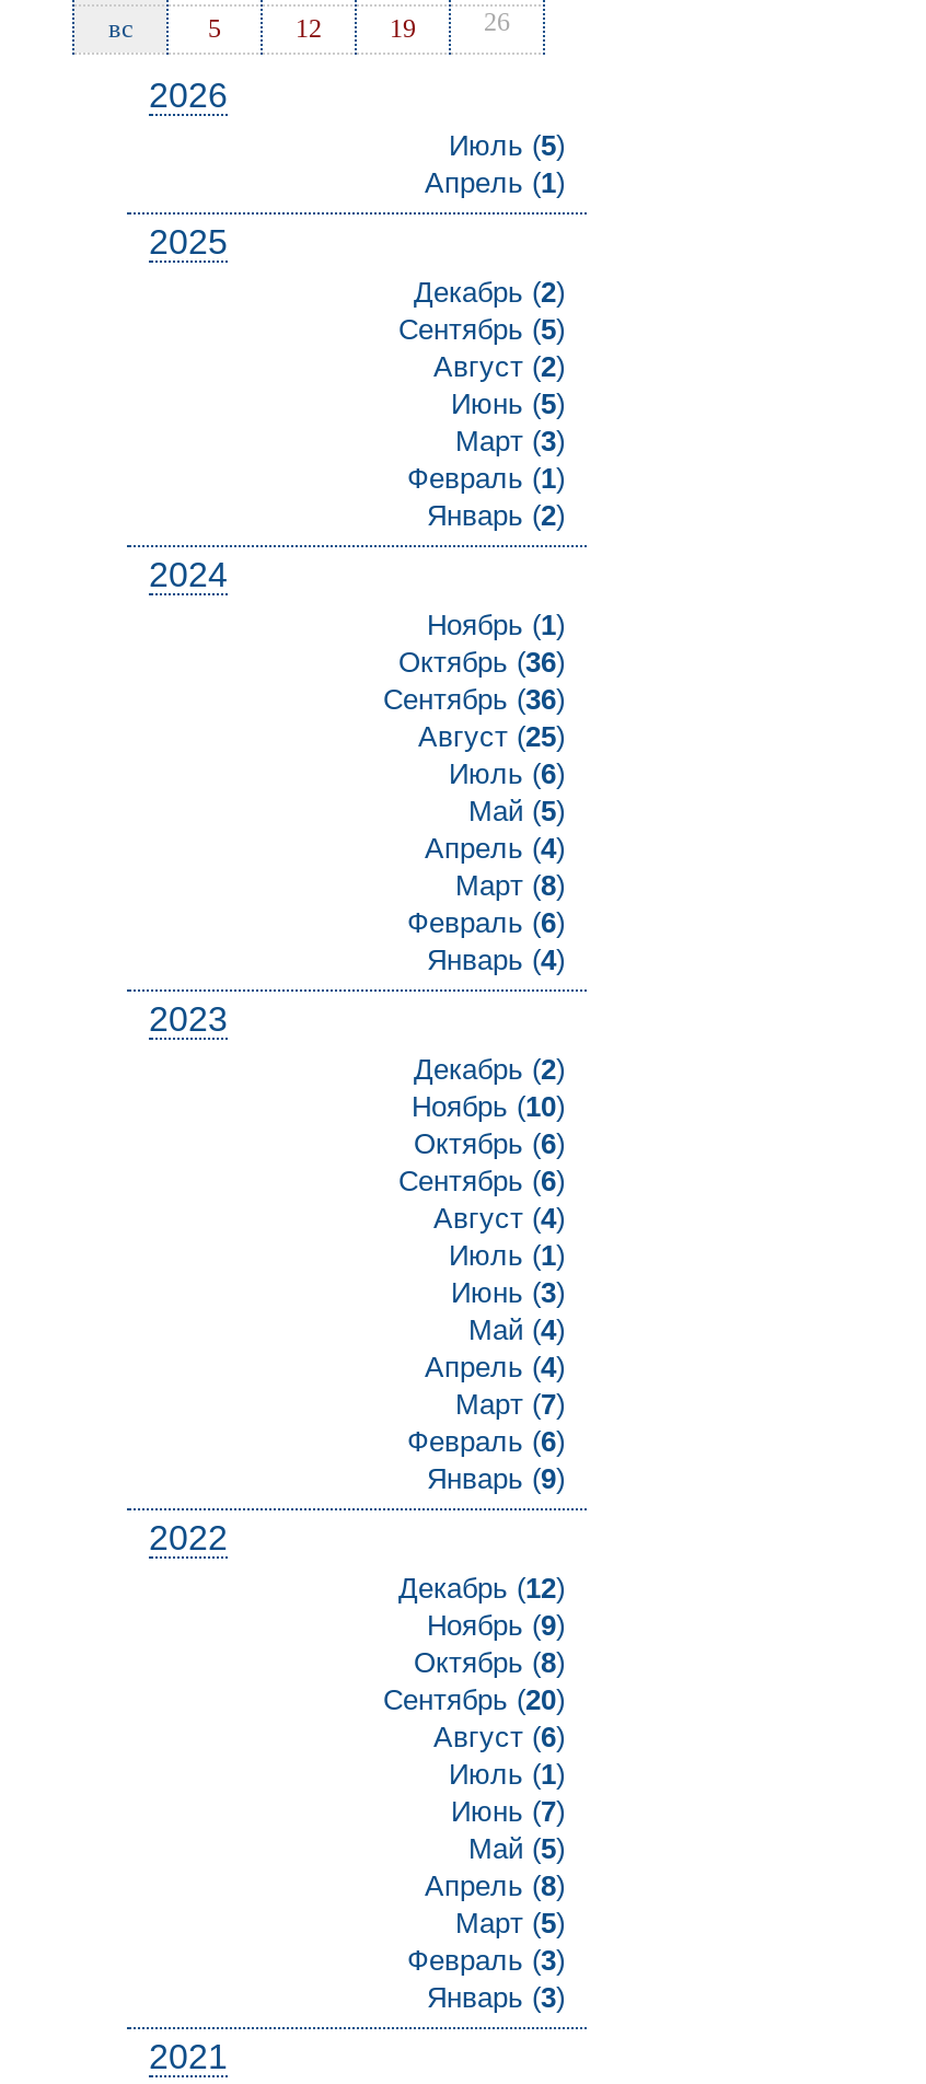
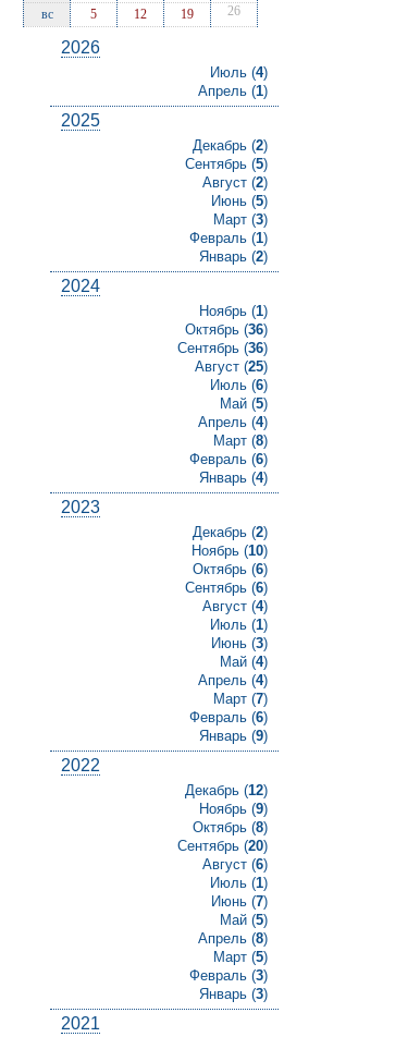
[449,129,565,162] Июль (5) -> [210,64,268,81] Июль (4)

